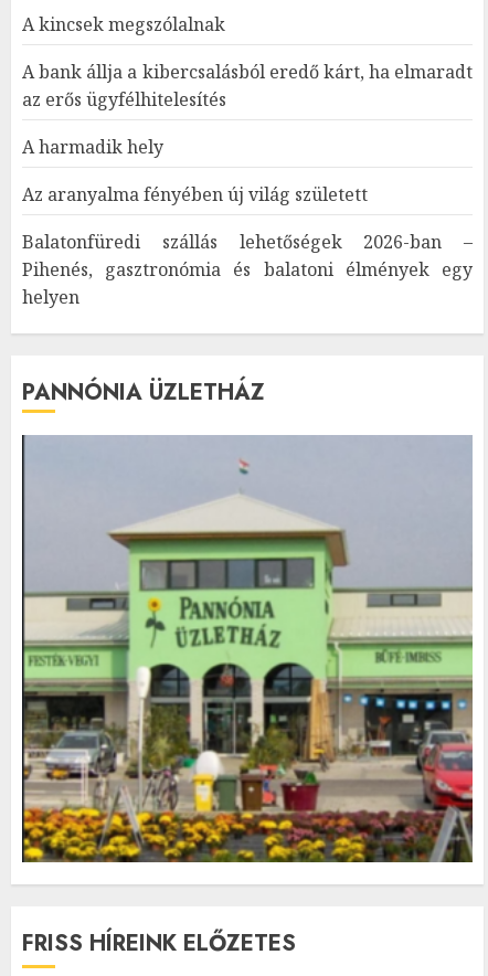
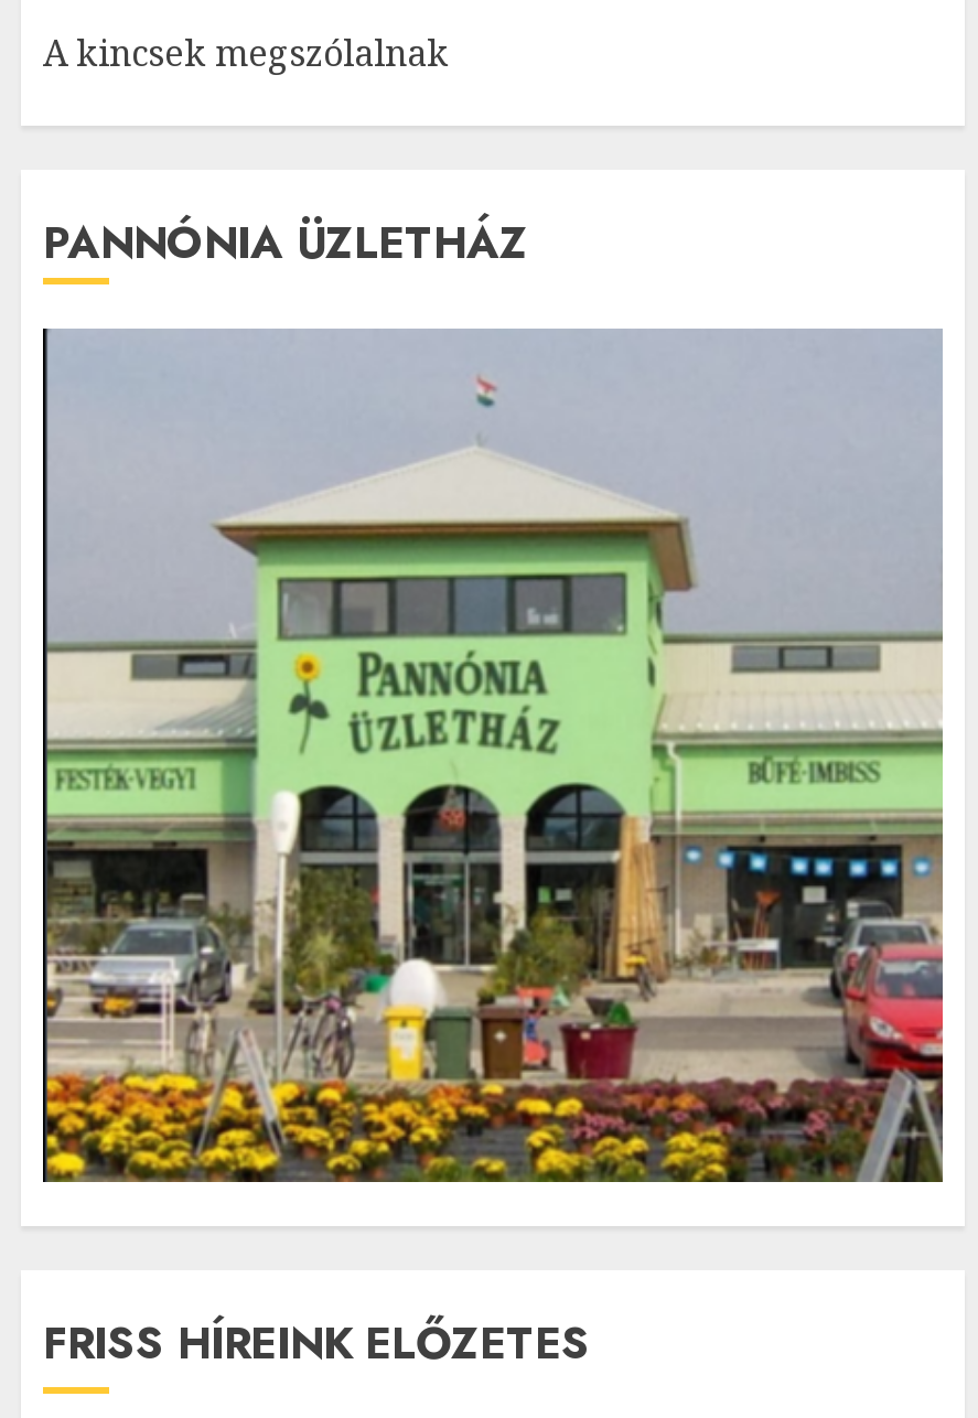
[22,59,473,309] A bank állja a kibercsalásból eredő kárt, ha elmaradt | az erős ügyfélhitelesítés | A harmadik hely | Az aranyalma fényében új világ született | Balatonfüredi szállás lehetőségek 2026-ban – | Pihenés, gasztronómia és balatoni élmények egy | helyen -> none

